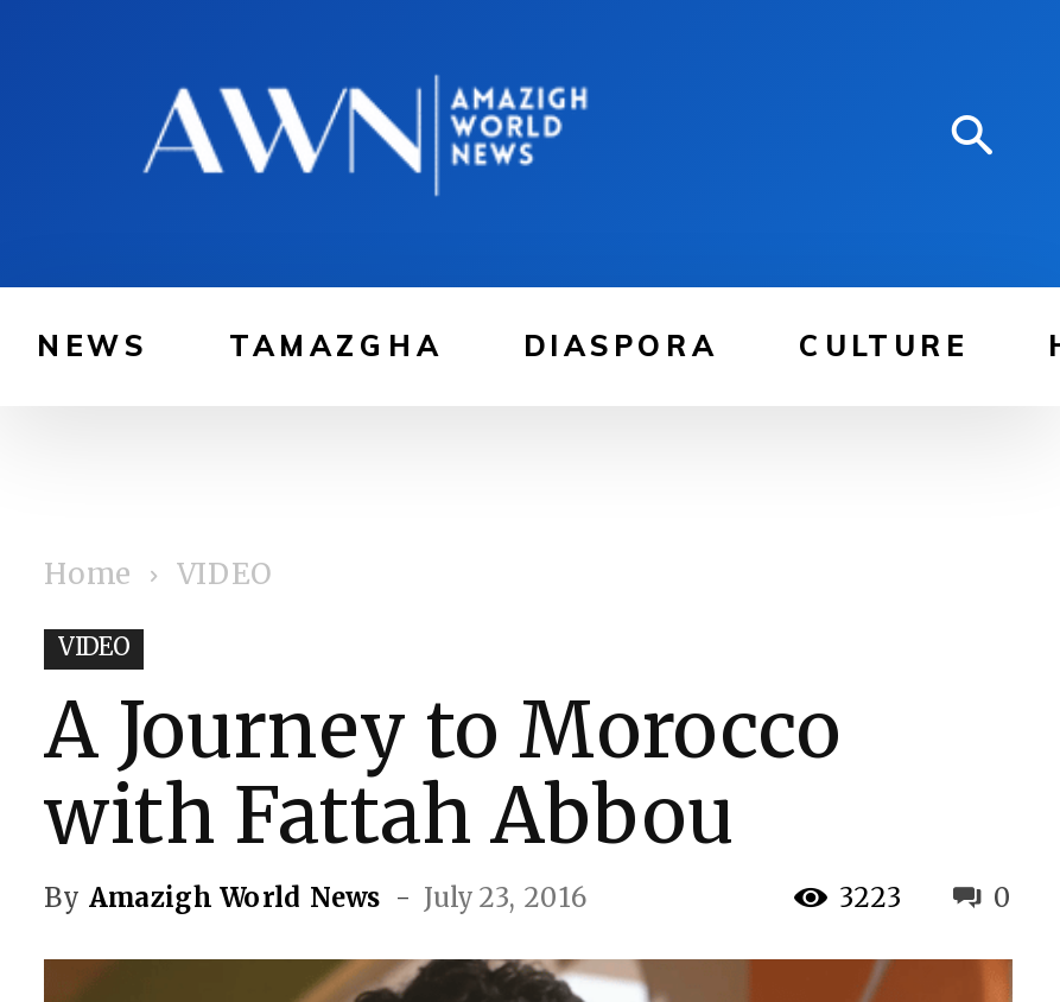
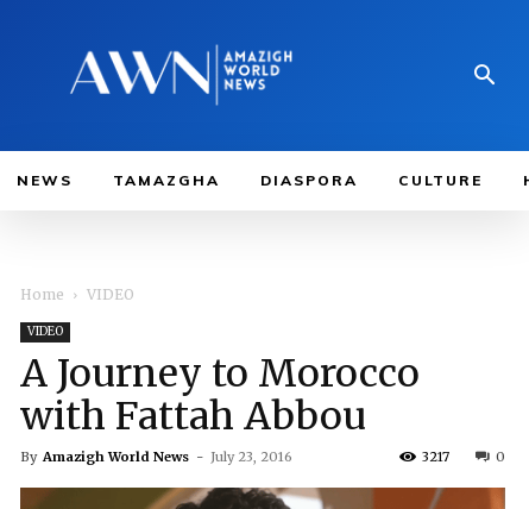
[839,880,901,913] 3223 -> [422,448,449,465] 3217

